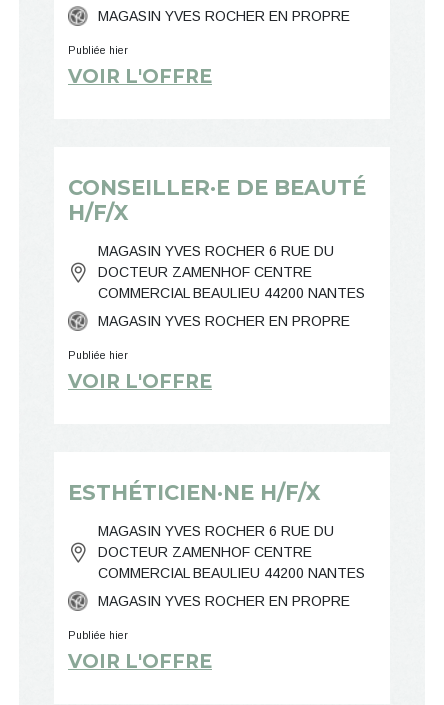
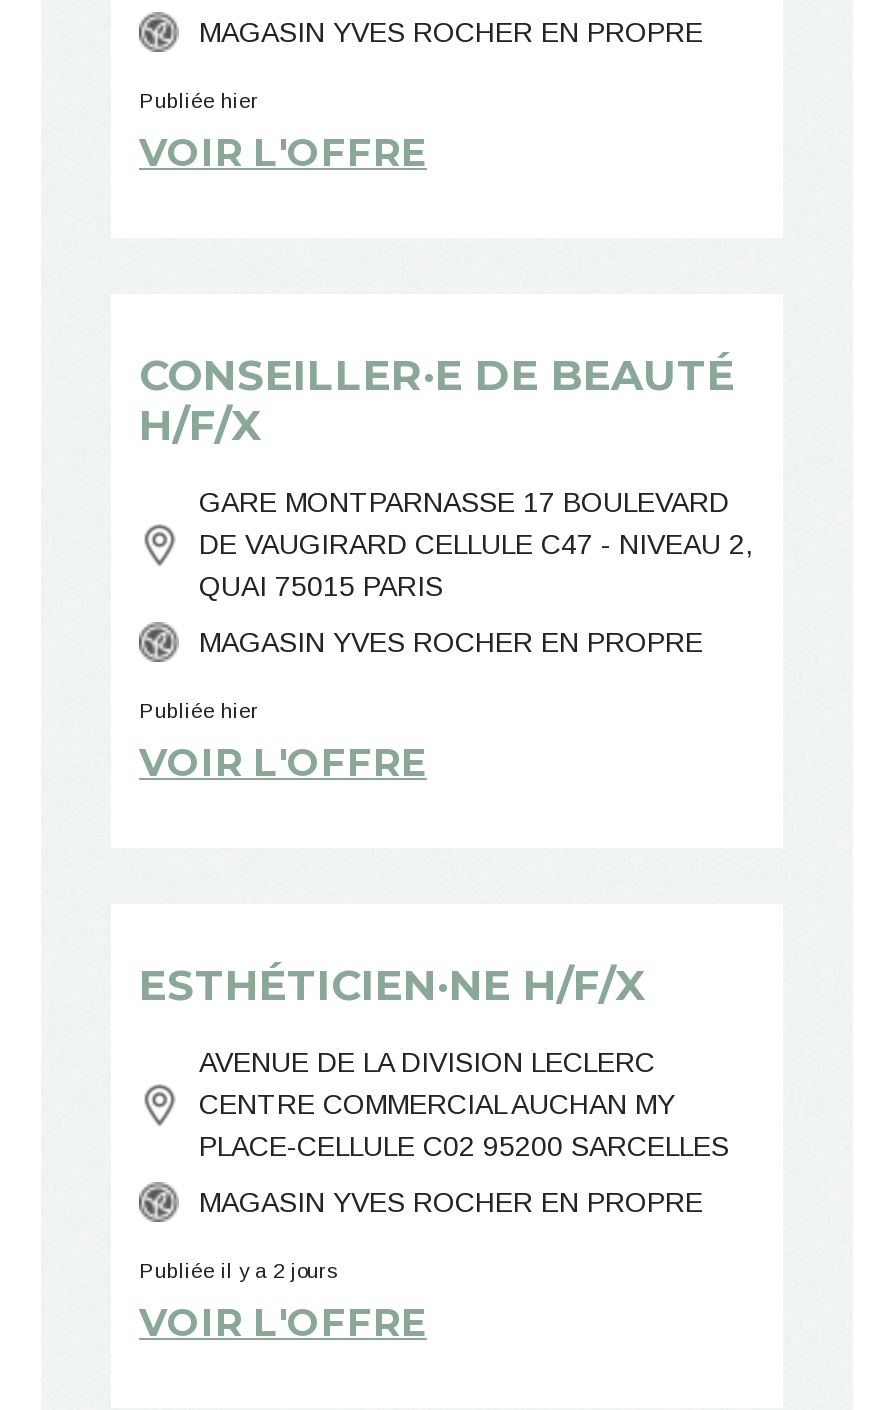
[98,243,365,301] MAGASIN YVES ROCHER 6 RUE DU | DOCTEUR ZAMENHOF CENTRE | COMMERCIAL BEAULIEU 44200 NANTES -> [199,486,753,602] GARE MONTPARNASSE 17 BOULEVARD | DE VAUGIRARD CELLULE C47 - NIVEAU 2, | QUAI 75015 PARIS
[98,523,365,581] MAGASIN YVES ROCHER 6 RUE DU | DOCTEUR ZAMENHOF CENTRE | COMMERCIAL BEAULIEU 44200 NANTES -> [199,1046,729,1162] AVENUE DE LA DIVISION LECLERC | CENTRE COMMERCIAL AUCHAN MY | PLACE-CELLULE C02 95200 SARCELLES
[68,629,128,641] Publiée hier -> [139,1258,335,1282] Publiée il y a 2 jours

